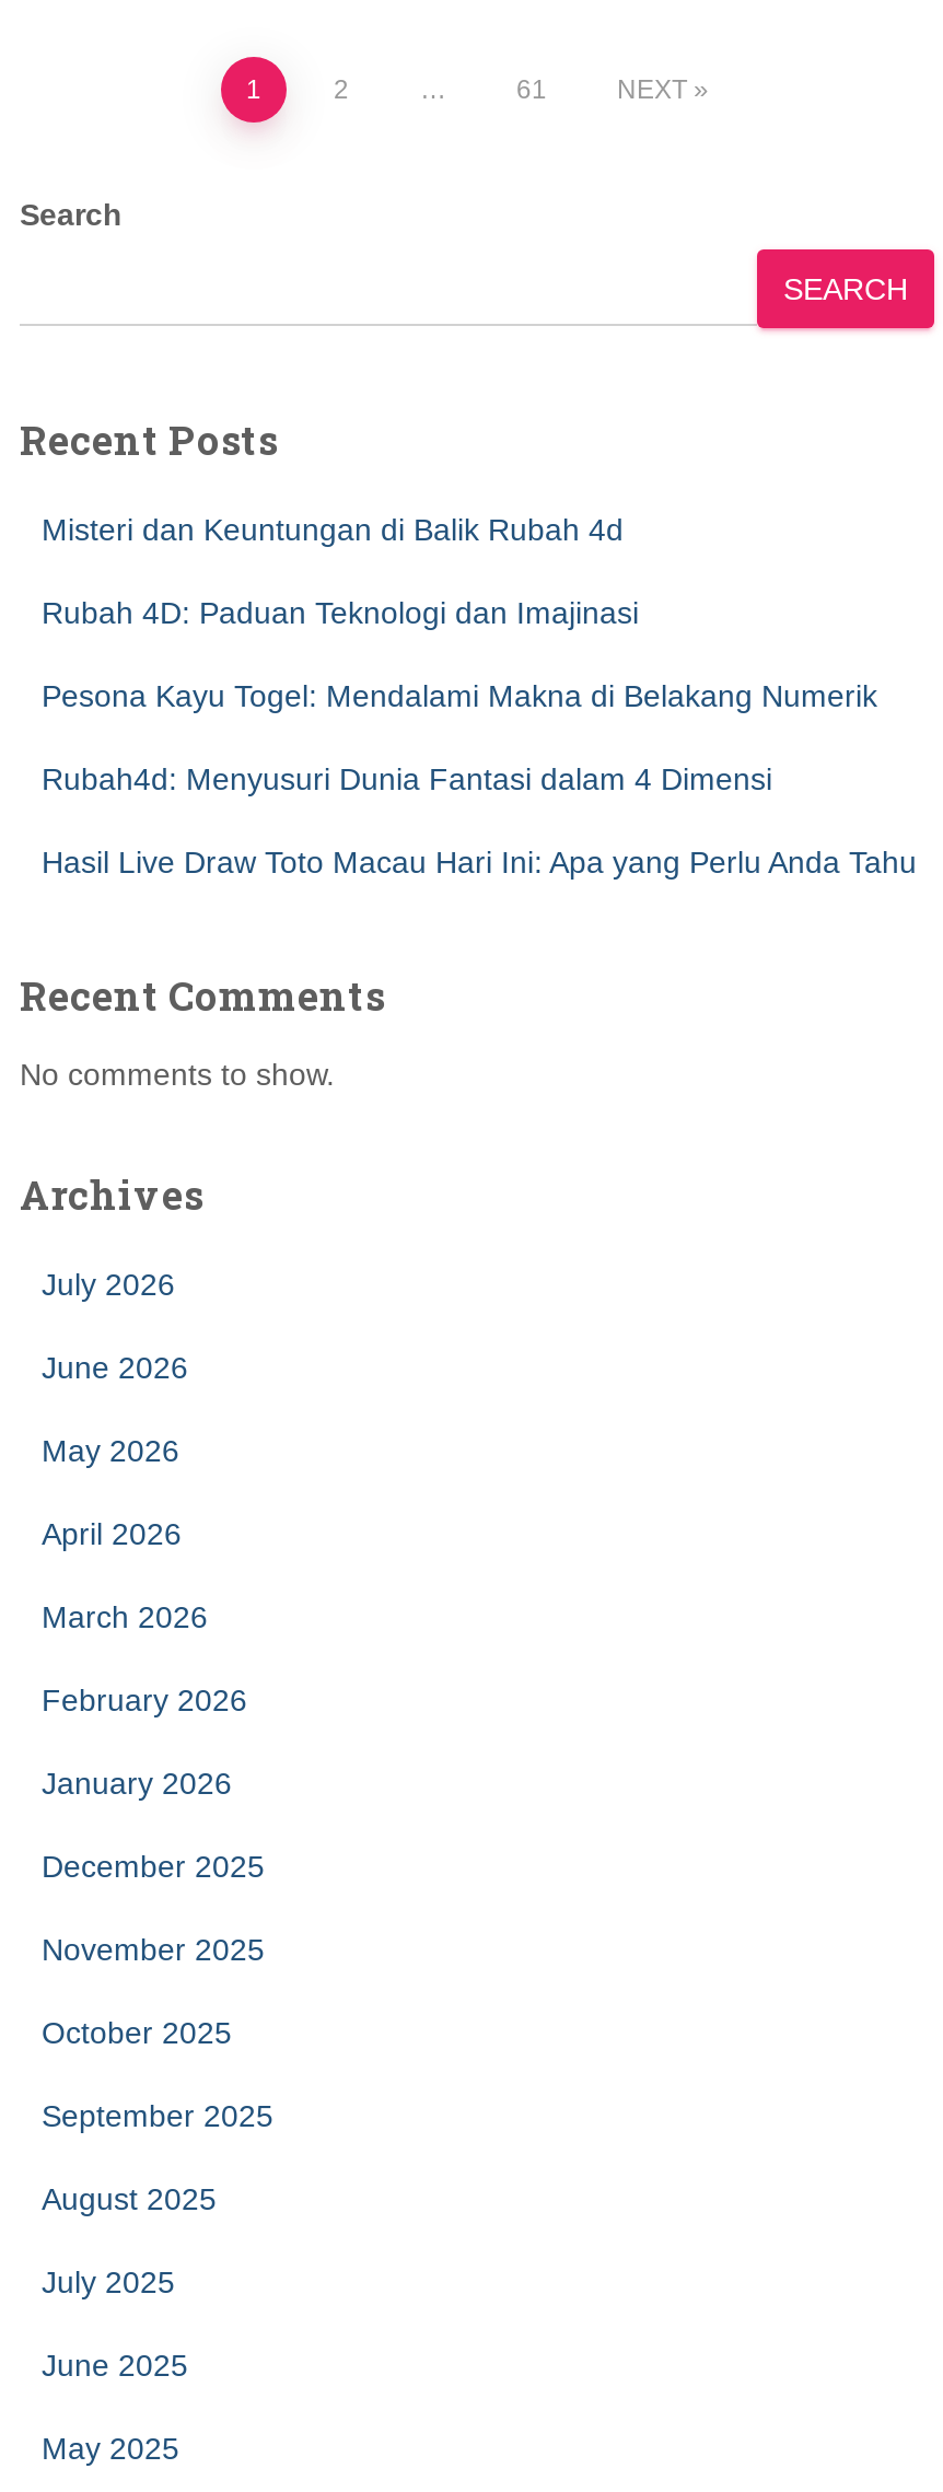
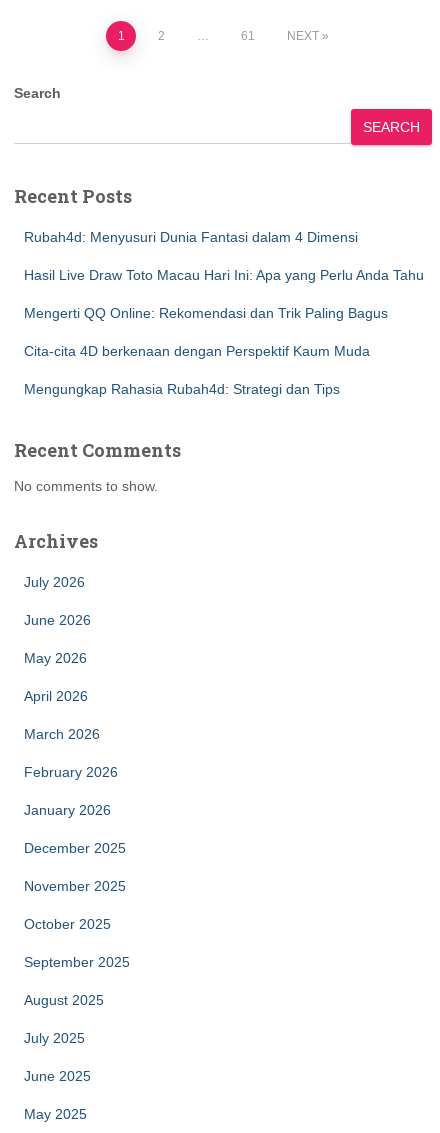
[42,512,877,713] Misteri dan Keuntungan di Balik Rubah 4d | Rubah 4D: Paduan Teknologi dan Imajinasi | Pesona Kayu Togel: Mendalami Makna di Belakang Numerik -> none
moved [42,761,917,880] -> [24,229,424,283]: Rubah4d: Menyusuri Dunia Fantasi dalam 4 Dimensi | Hasil Live Draw Toto Macau Hari Ini: Apa yang Perlu Anda Tahu
none -> [24,305,388,397] Mengerti QQ Online: Rekomendasi dan Trik Paling Bagus | Cita-cita 4D berkenaan dengan Perspektif Kaum Muda | Mengungkap Rahasia Rubah4d: Strategi dan Tips

